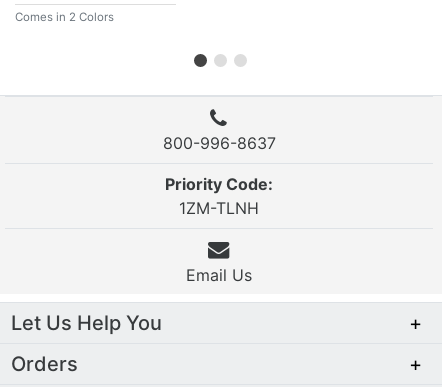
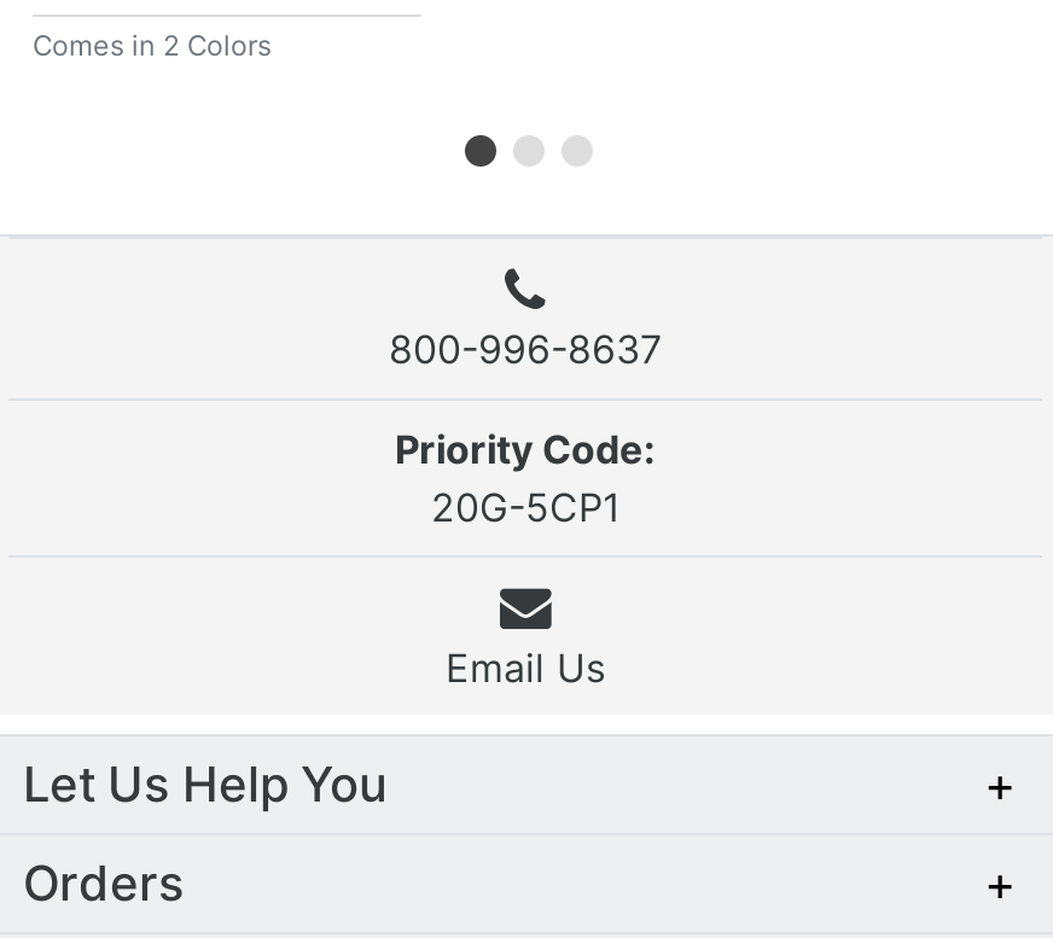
[179,198,259,218] 1ZM-TLNH -> [431,482,619,531] 20G-5CP1

